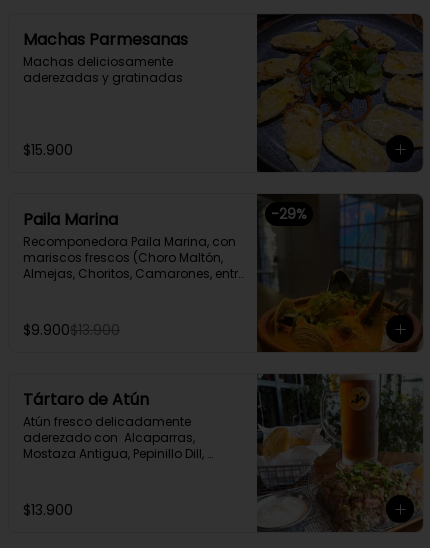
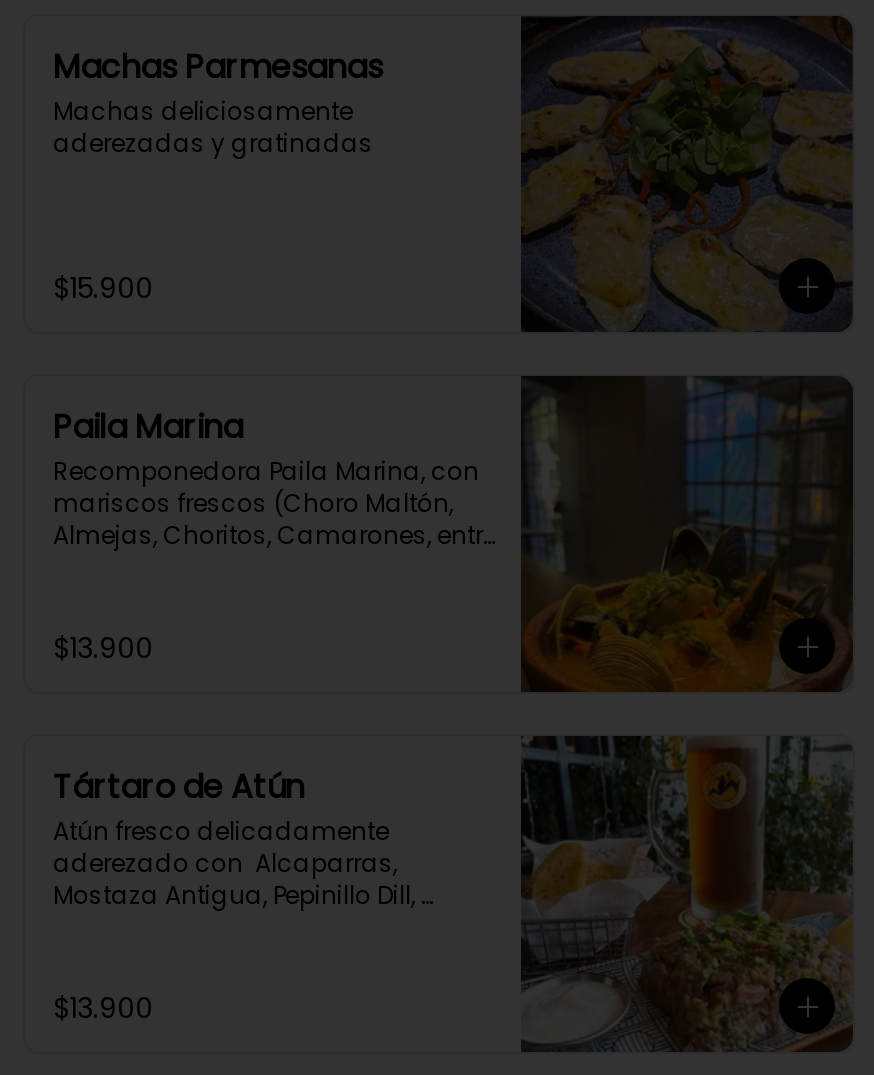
[271,204,307,224] -29% -> none
[23,320,120,340] $9.900$13.900 -> [53,628,153,668] $13.900

